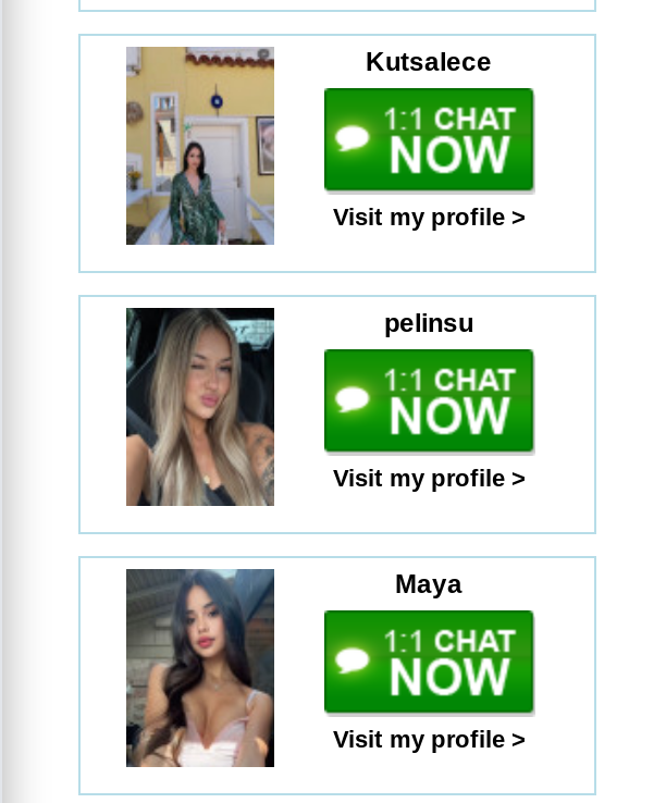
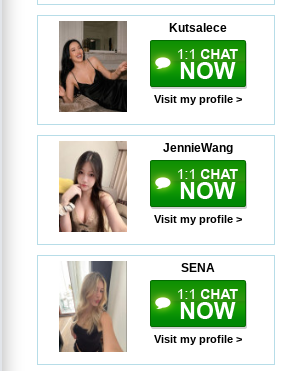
[126,47,274,245] [image] -> [59,21,127,113] [image]
[124,306,276,508] [image] -> [58,141,127,233] [image]
[384,308,473,338] pelinsu -> [163,141,233,155] JennieWang
[124,567,274,767] [image] -> [59,260,126,353] [image]
[395,569,462,600] Maya -> [181,261,215,275] SENA

